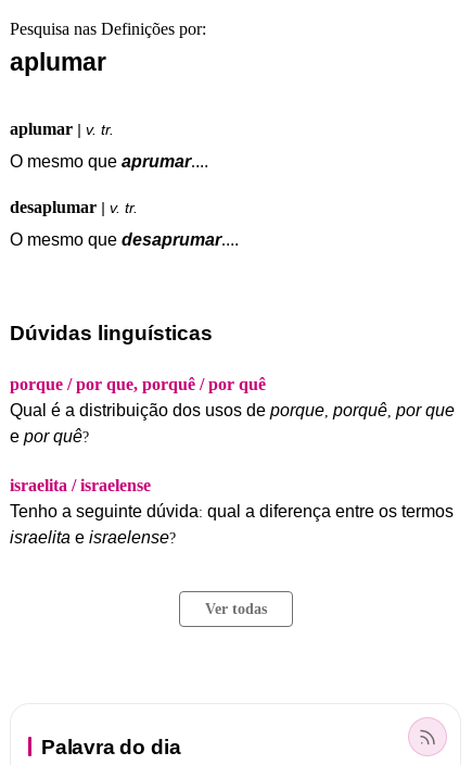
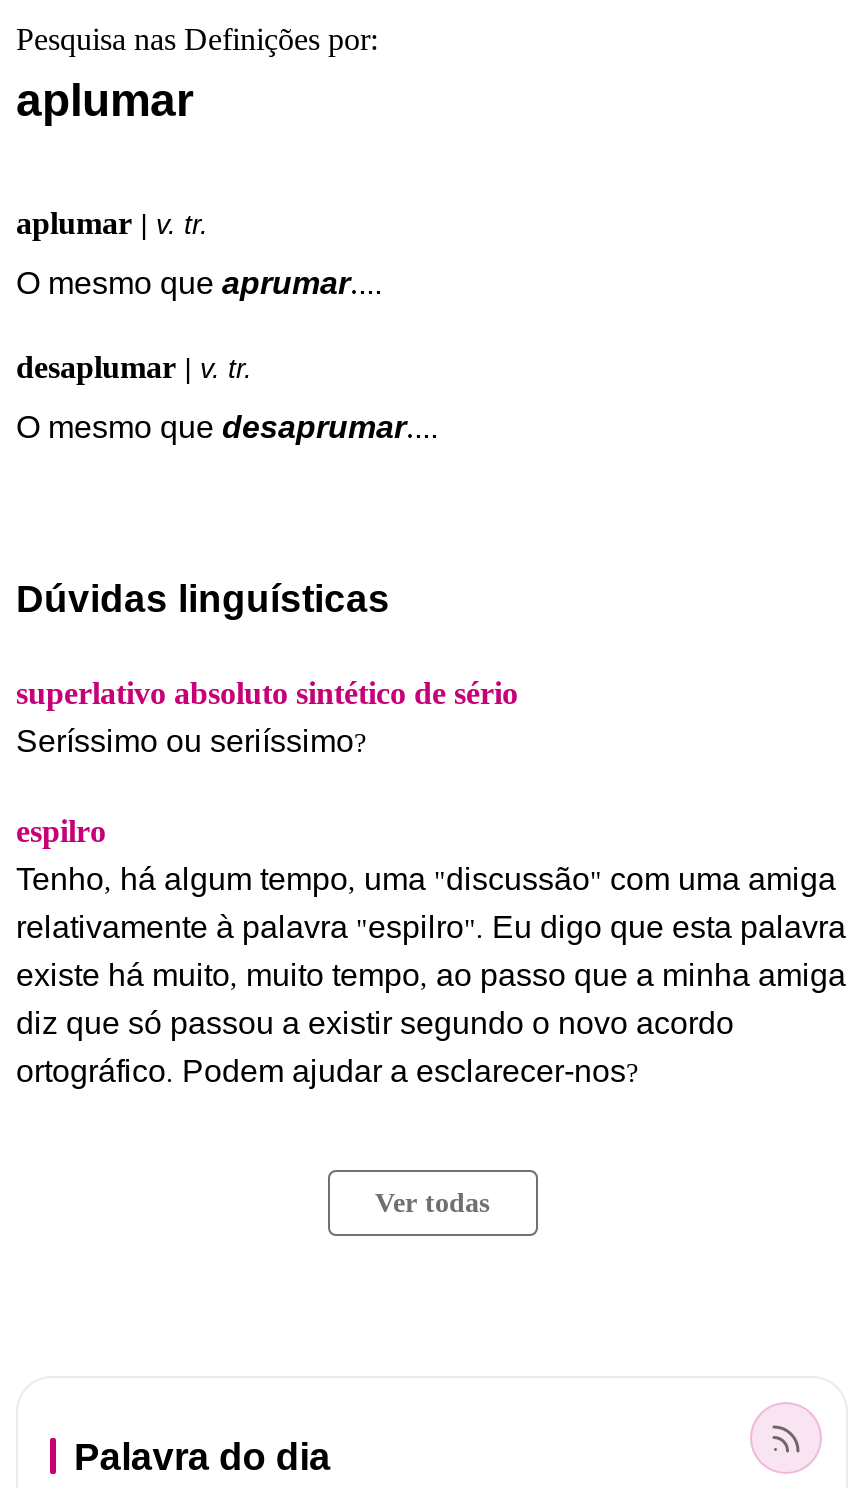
[10,375,455,446] porque / por que, porquê / por quê | Qual é a distribuição dos usos de porque, porquê, por que | e por quê? -> [16,676,518,758] superlativo absoluto sintético de sério | Seríssimo ou seriíssimo?
[10,476,454,547] israelita / israelense | Tenho a seguinte dúvida: qual a diferença entre os termos | israelita e israelense? -> [16,814,846,1088] espilro | Tenho, há algum tempo, uma "discussão" com uma amiga | relativamente à palavra "espilro". Eu digo que esta palavra | existe há muito, muito tempo, ao passo que a minha amiga | diz que só passou a existir segundo o novo acordo | ortográfico. Podem ajudar a esclarecer-nos?

